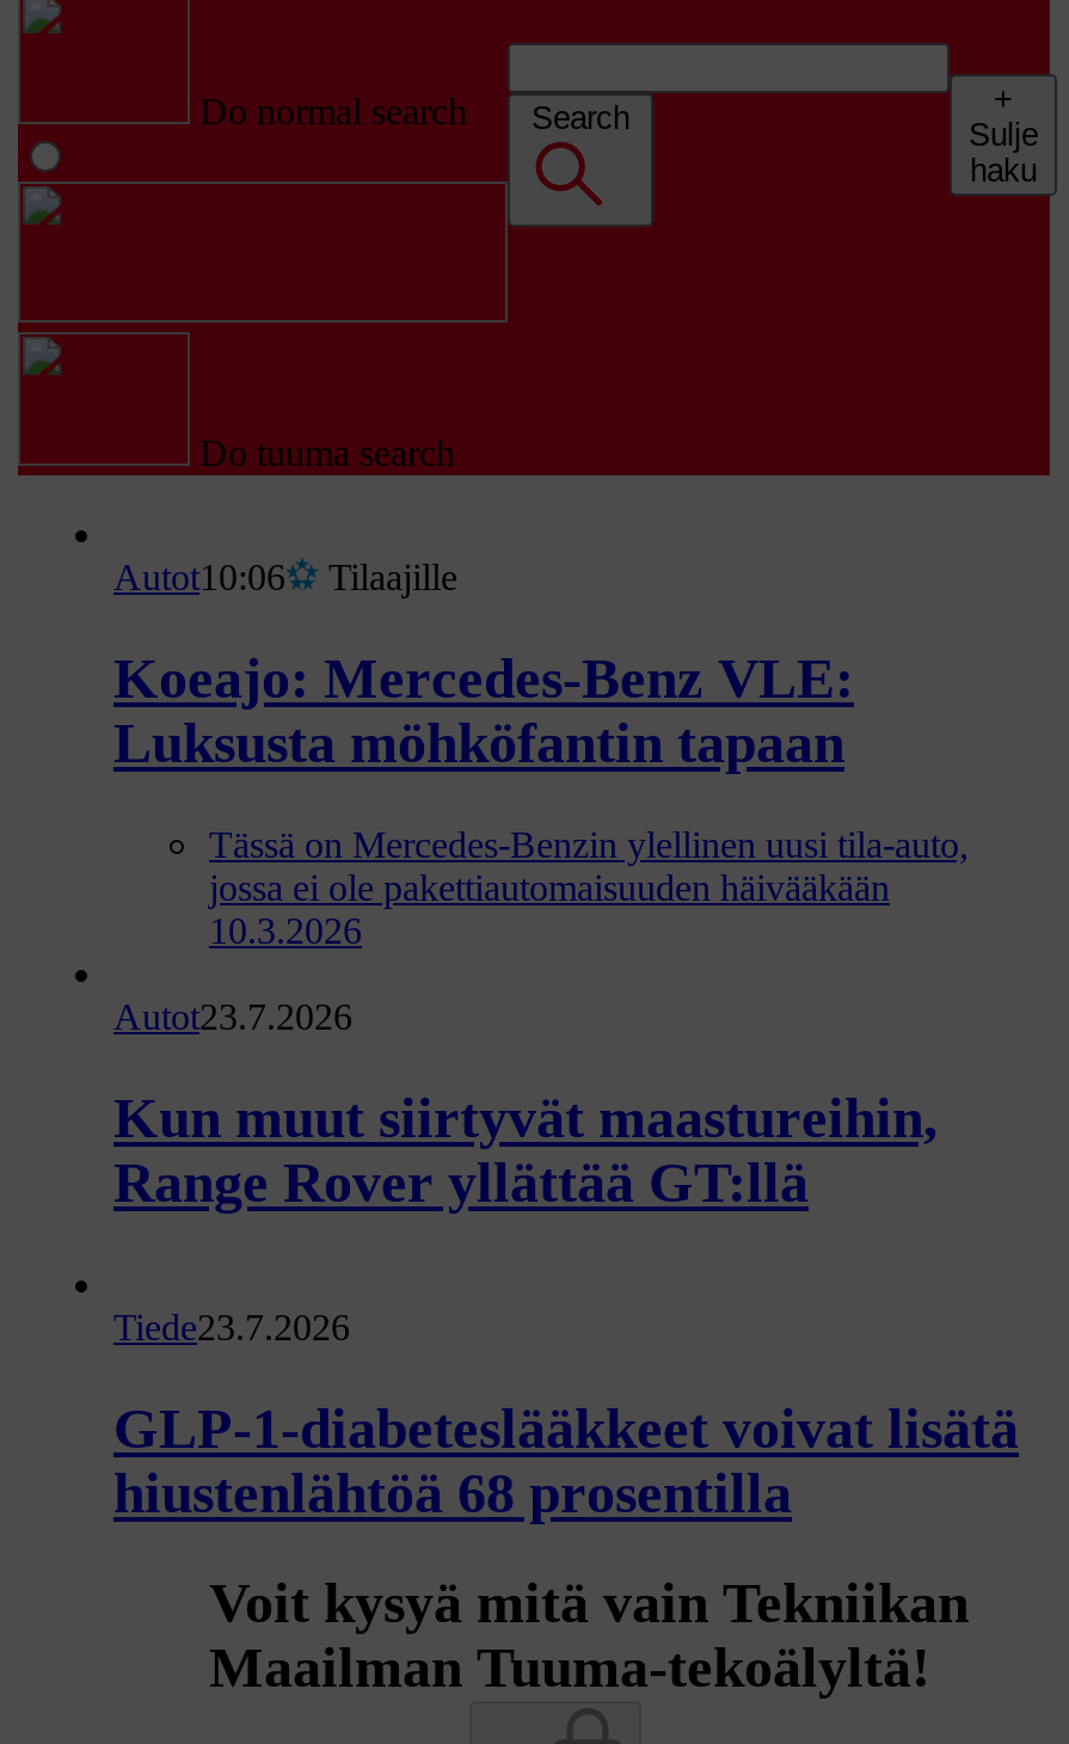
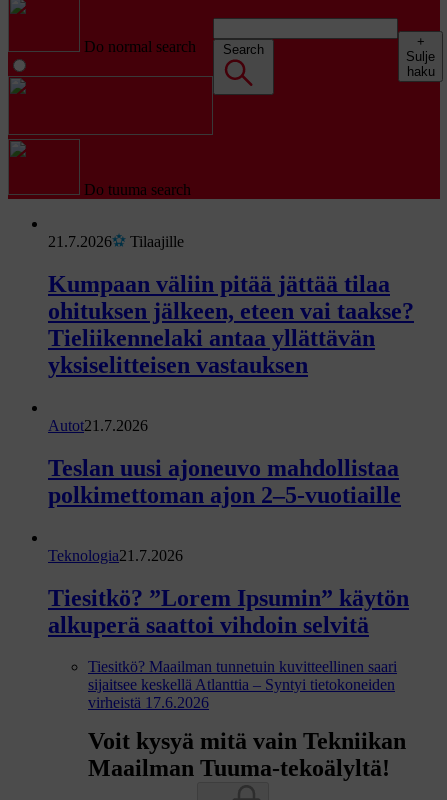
[113,557,285,597] Autot10:06 -> [48,233,112,250] 21.7.2026
[113,647,854,774] Koeajo: Mercedes-Benz VLE: | Luksusta möhköfantin tapaan -> [48,271,414,378] Kumpaan väliin pitää jättää tilaa | ohituksen jälkeen, eteen vai taakse? | Tieliikennelaki antaa yllättävän | yksiselitteisen vastauksen
[209,824,969,950] Tässä on Mercedes-Benzin ylellinen uusi tila-auto, | jossa ei ole pakettiautomaisuuden häivääkään | 10.3.2026 -> [48,417,148,434] Autot21.7.2026
[113,996,352,1036] Autot23.7.2026 -> [48,455,401,508] Teslan uusi ajoneuvo mahdollistaa | polkimettoman ajon 2–5-vuotiaille
[113,1086,938,1213] Kun muut siirtyvät maastureihin, | Range Rover yllättää GT:llä -> [48,547,183,564] Teknologia21.7.2026
[113,1306,350,1346] Tiede23.7.2026 -> [48,584,409,637] Tiesitkö? ”Lorem Ipsumin” käytön | alkuperä saattoi vihdoin selvitä
[113,1396,1019,1523] GLP-1-diabeteslääkkeet voivat lisätä | hiustenlähtöä 68 prosentilla -> [88,658,397,711] Tiesitkö? Maailman tunnetuin kuvitteellinen saari | sijaitsee keskellä Atlanttia – Syntyi tietokoneiden | virheistä 17.6.2026

